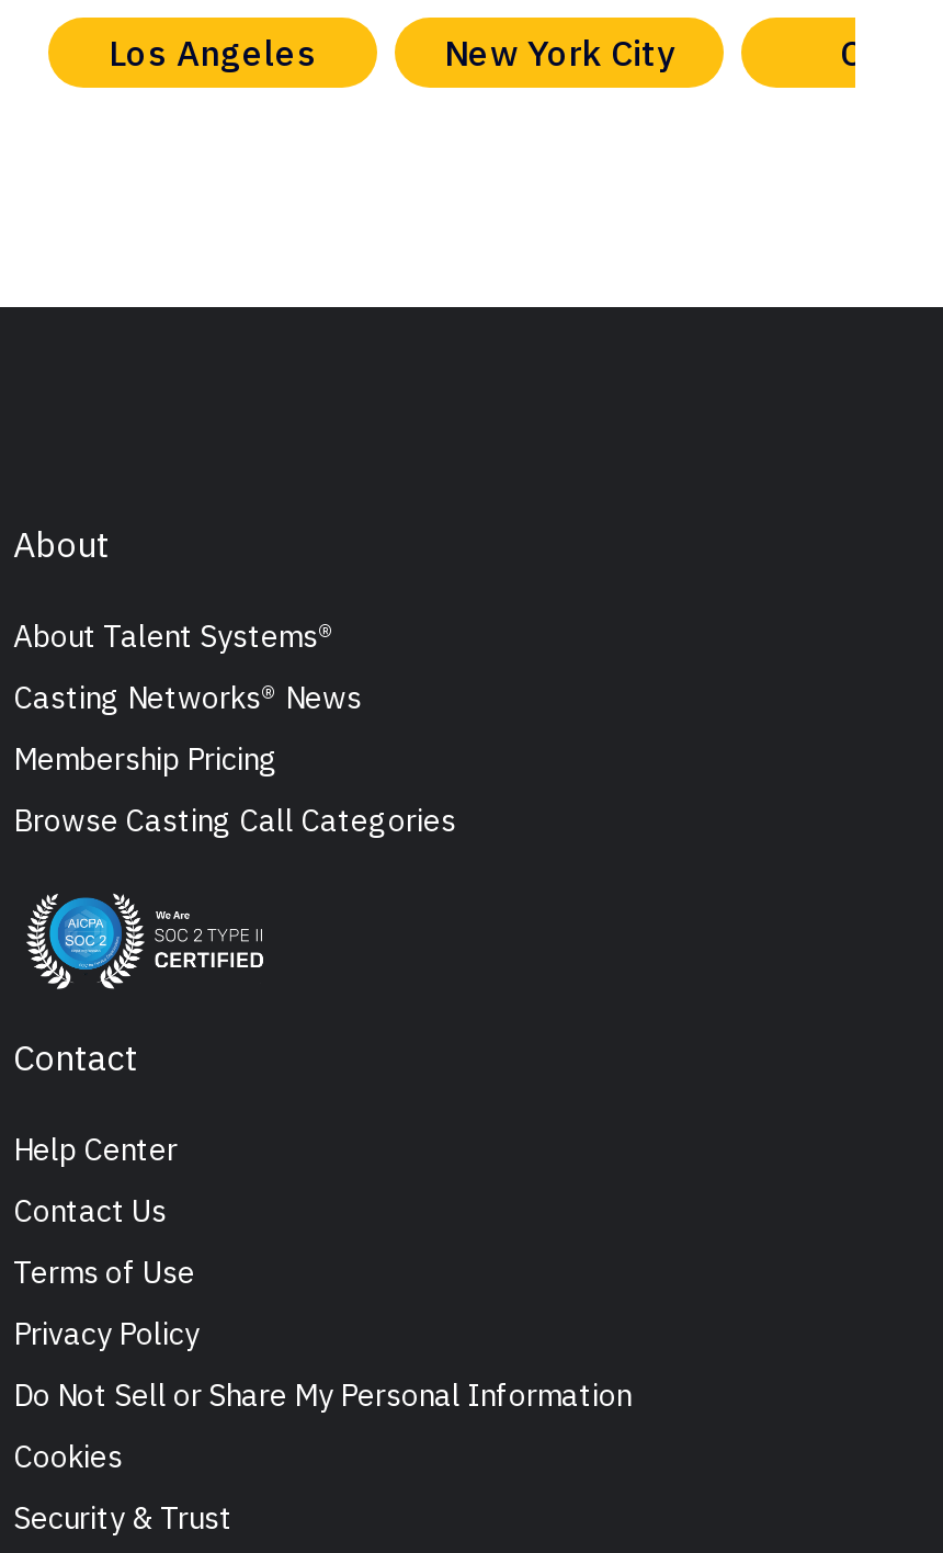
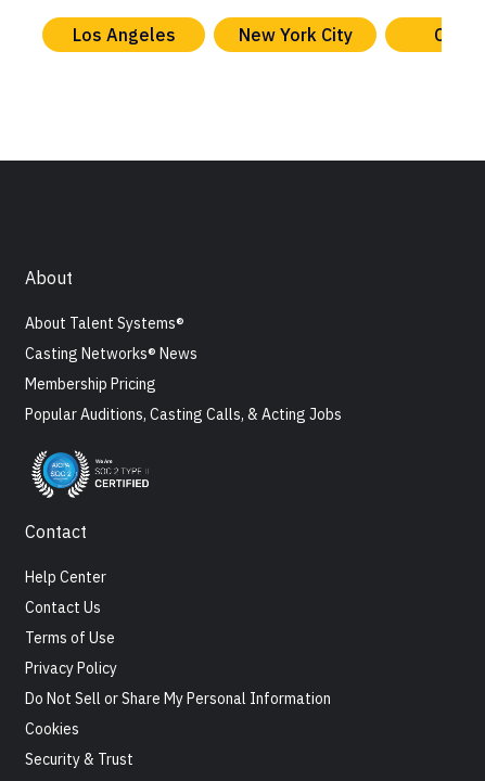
[13,801,456,841] Browse Casting Call Categories -> [25,405,342,424] Popular Auditions, Casting Calls, & Acting Jobs

